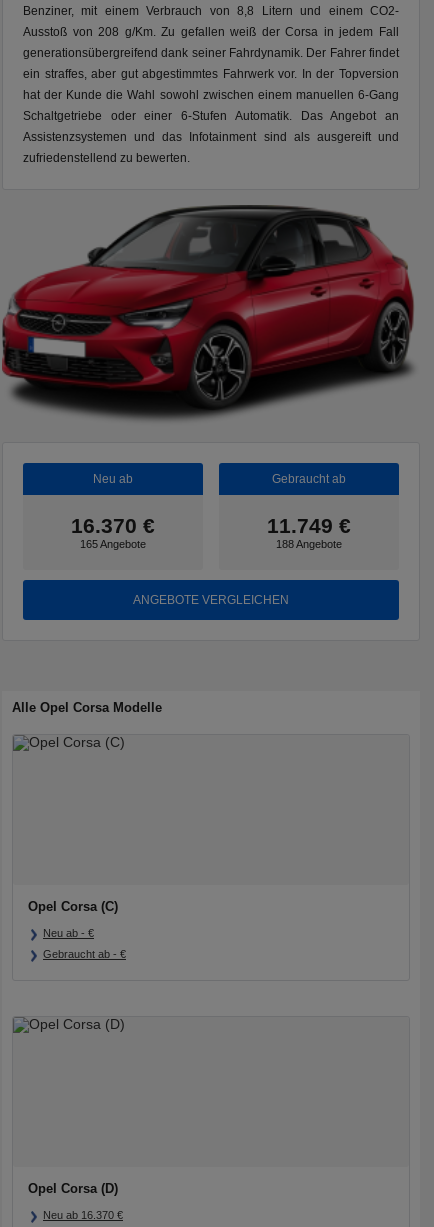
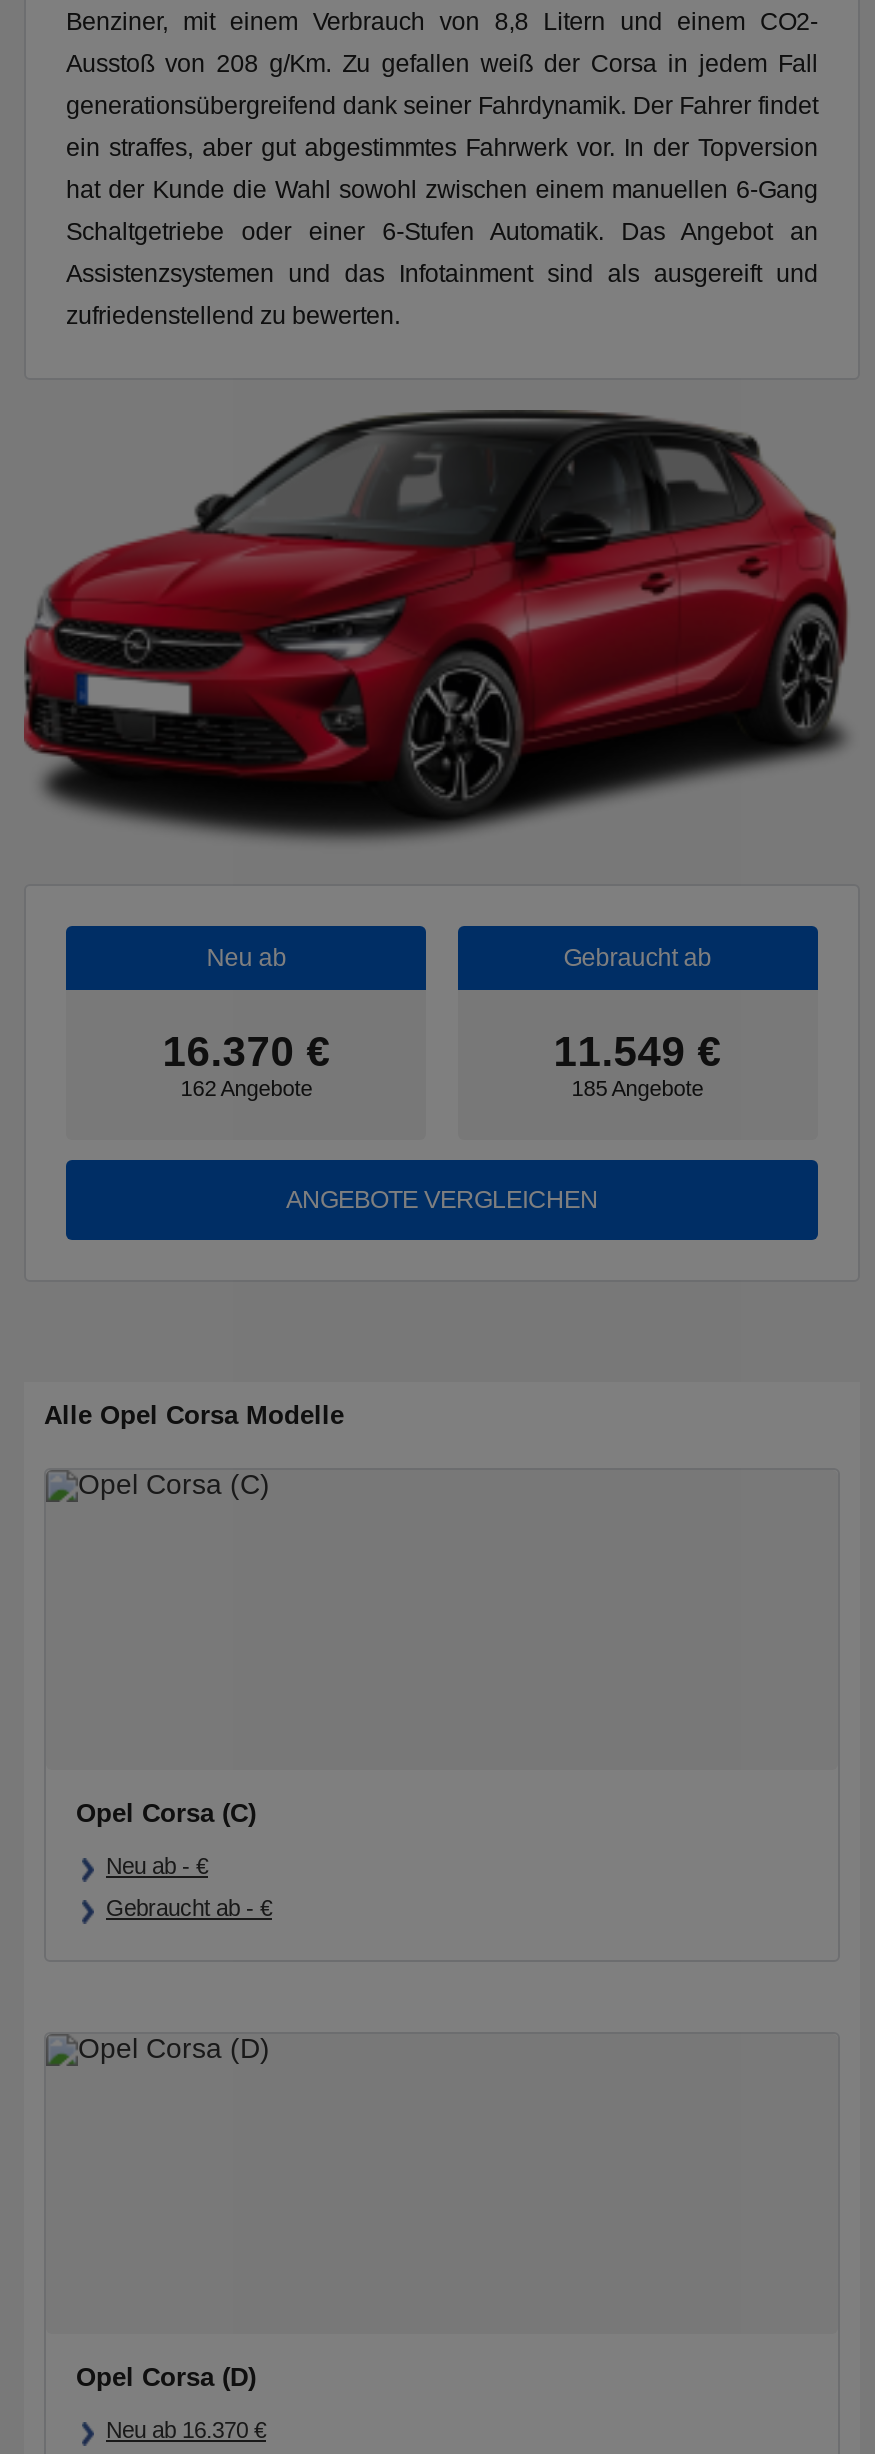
[267,514,351,537] 11.749 € -> [554,1028,722,1074] 11.549 €
[80,538,146,550] 165 Angebote -> [180,1076,312,1100] 162 Angebote
[276,538,342,550] 188 Angebote -> [572,1076,704,1100] 185 Angebote

